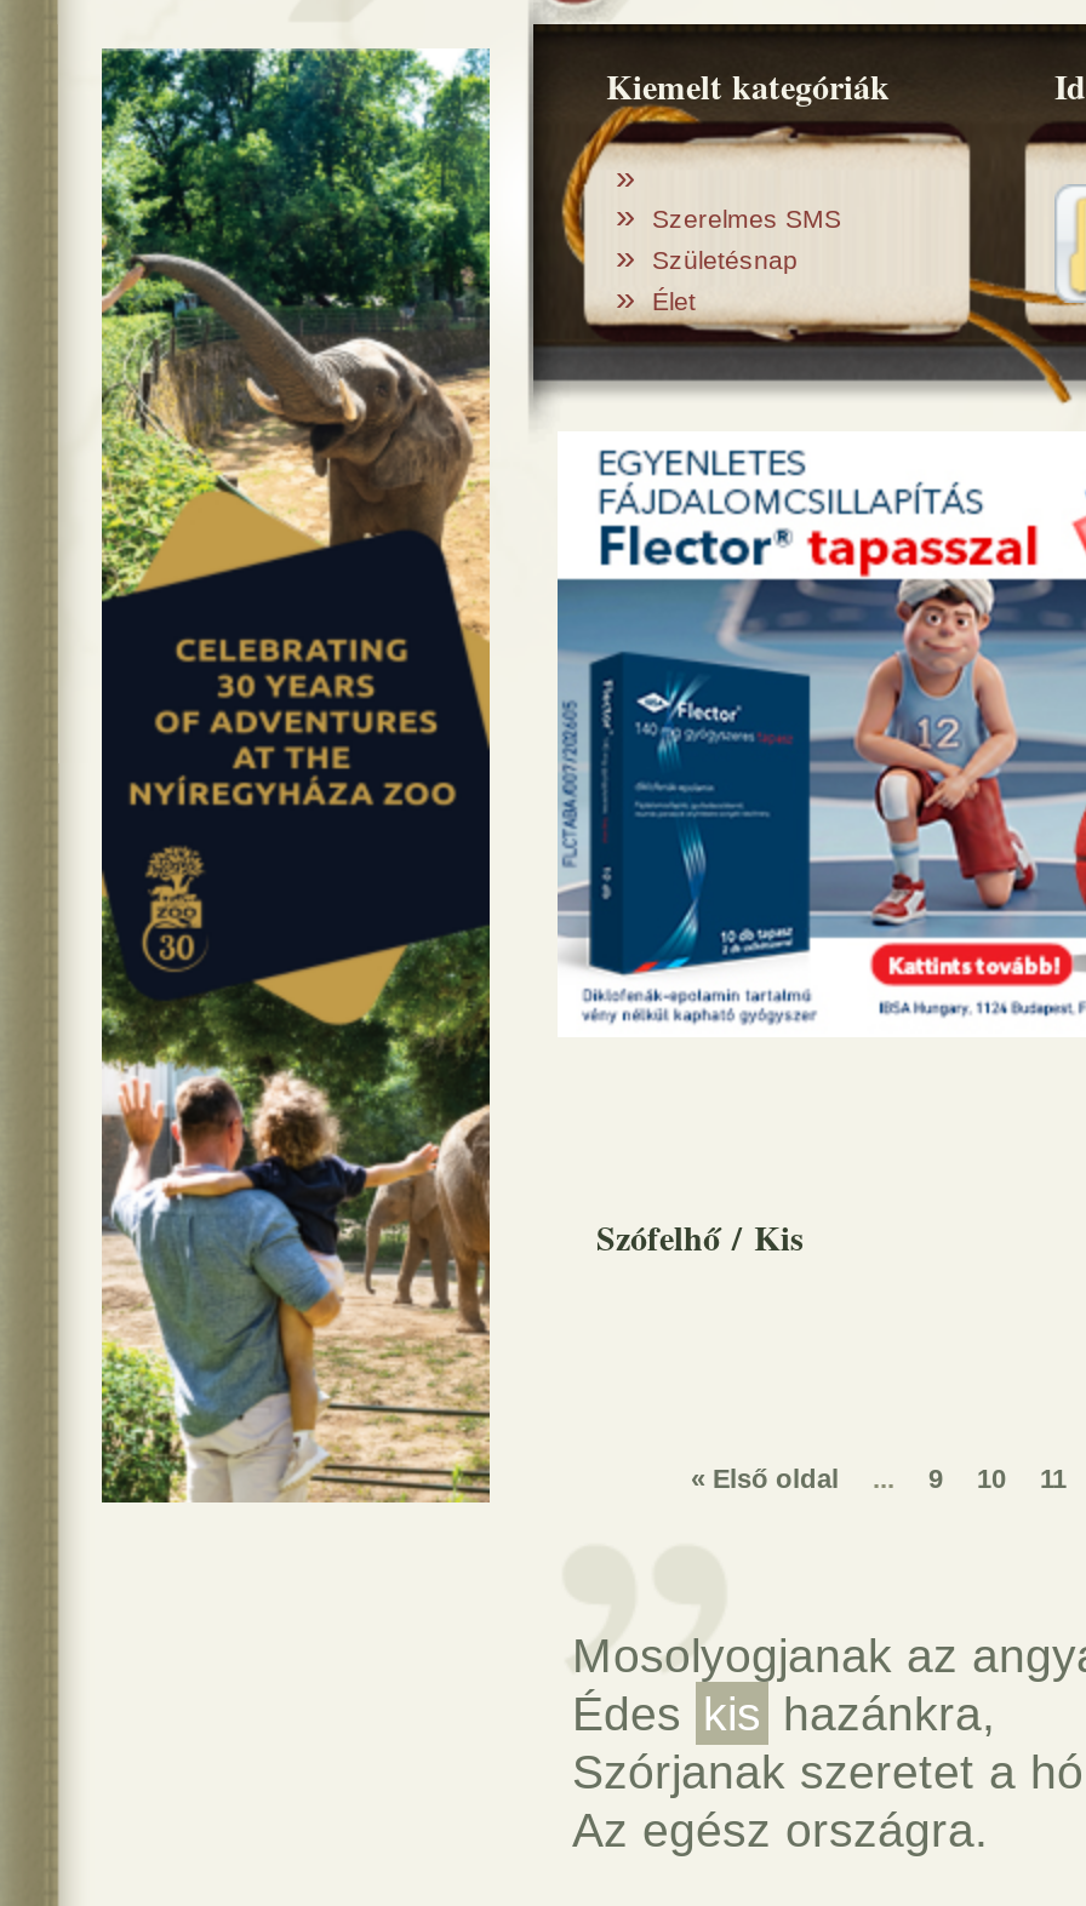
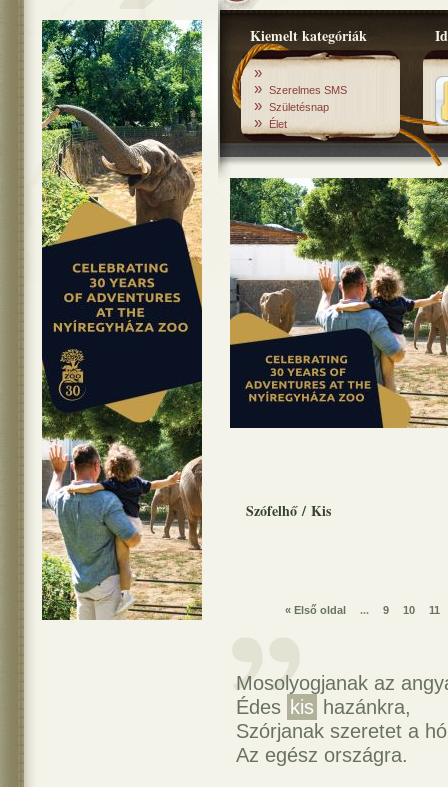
[555,431,1079,1037] [image] -> [229,177,445,429] [image]

